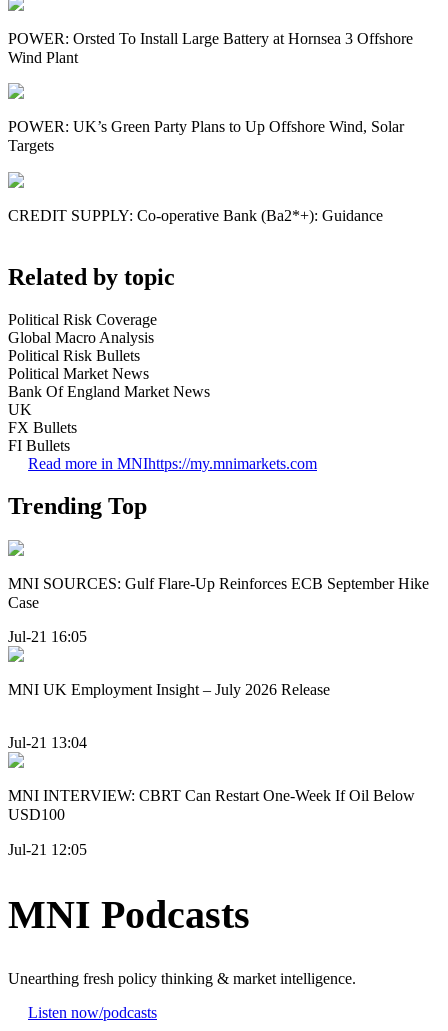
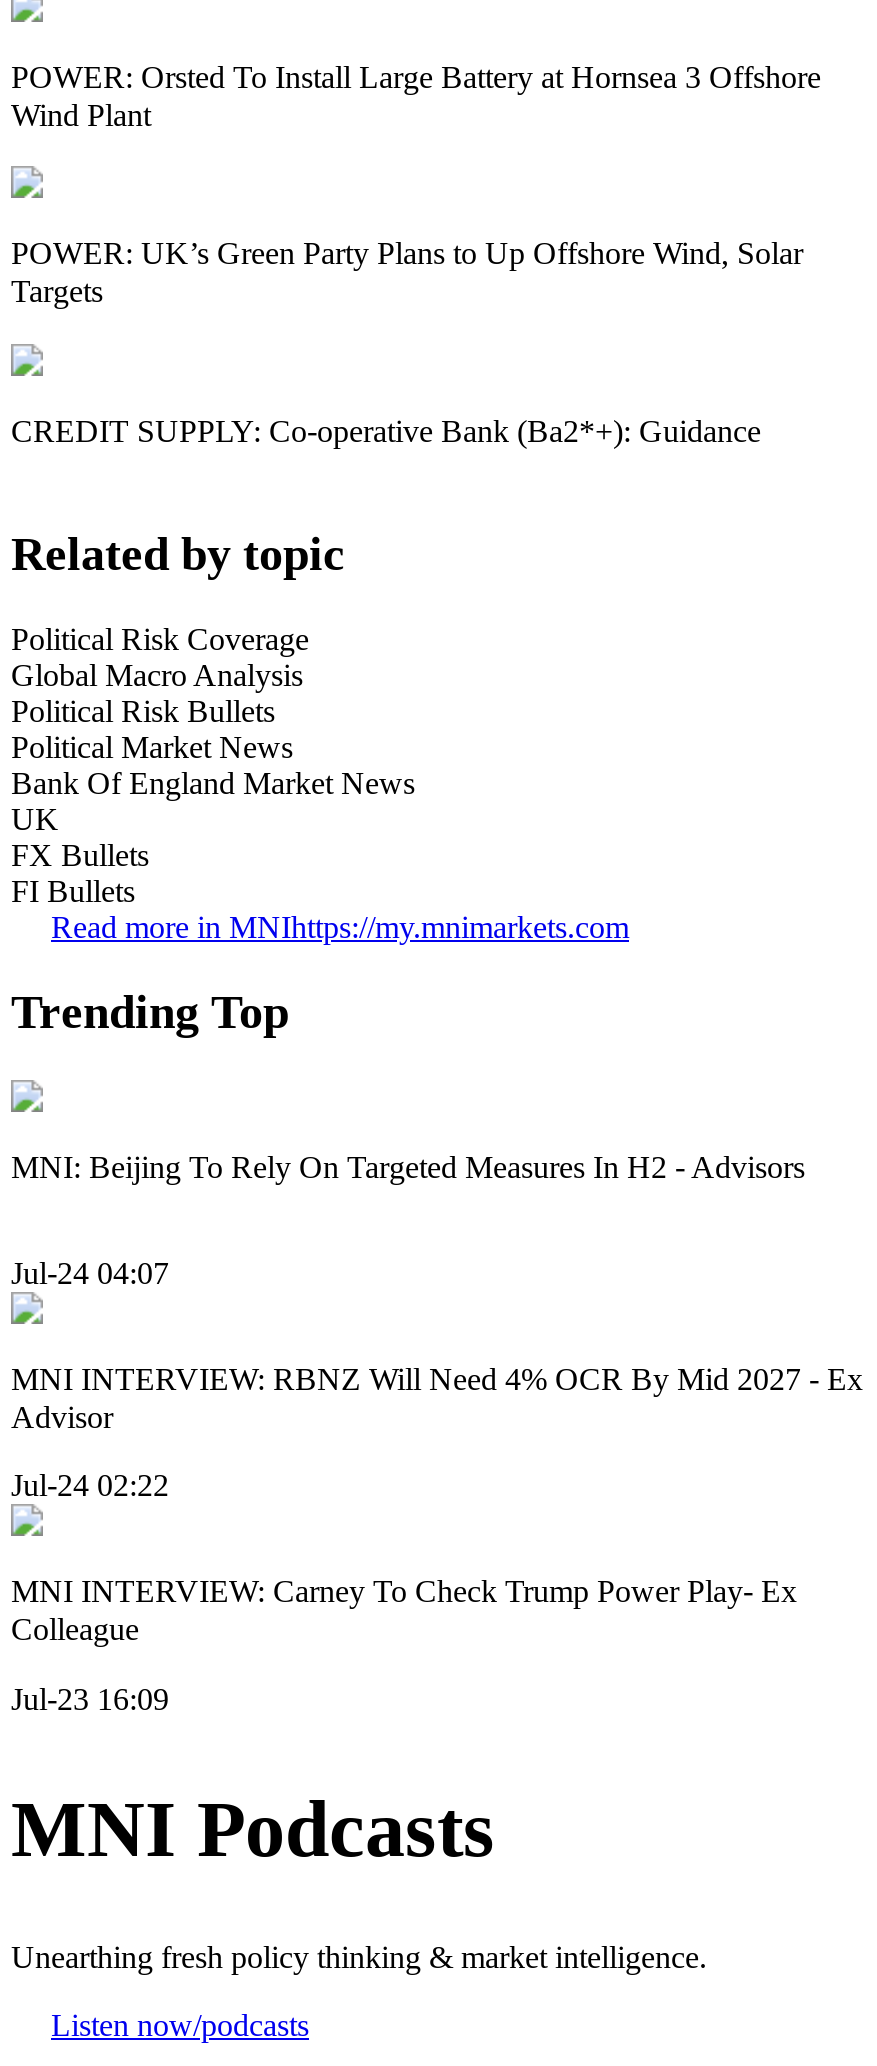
[8,575,429,611] MNI SOURCES: Gulf Flare-Up Reinforces ECB September Hike | Case -> [11,1149,805,1183] MNI: Beijing To Rely On Targeted Measures In H2 - Advisors
[8,628,87,645] Jul-21 16:05 -> [11,1256,169,1290] Jul-24 04:07
[8,681,330,698] MNI UK Employment Insight – July 2026 Release -> [11,1362,863,1434] MNI INTERVIEW: RBNZ Will Need 4% OCR By Mid 2027 - Ex | Advisor
[8,734,87,751] Jul-21 13:04 -> [11,1469,169,1503] Jul-24 02:22
[8,787,415,823] MNI INTERVIEW: CBRT Can Restart One-Week If Oil Below | USD100 -> [11,1575,797,1647] MNI INTERVIEW: Carney To Check Trump Power Play- Ex | Colleague
[8,841,87,858] Jul-21 12:05 -> [11,1682,169,1716] Jul-23 16:09

